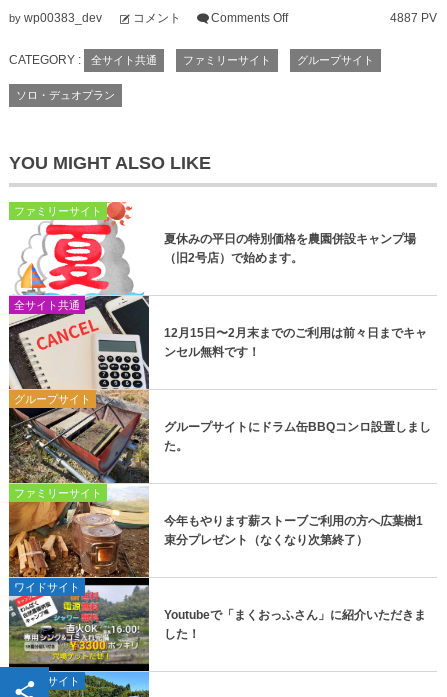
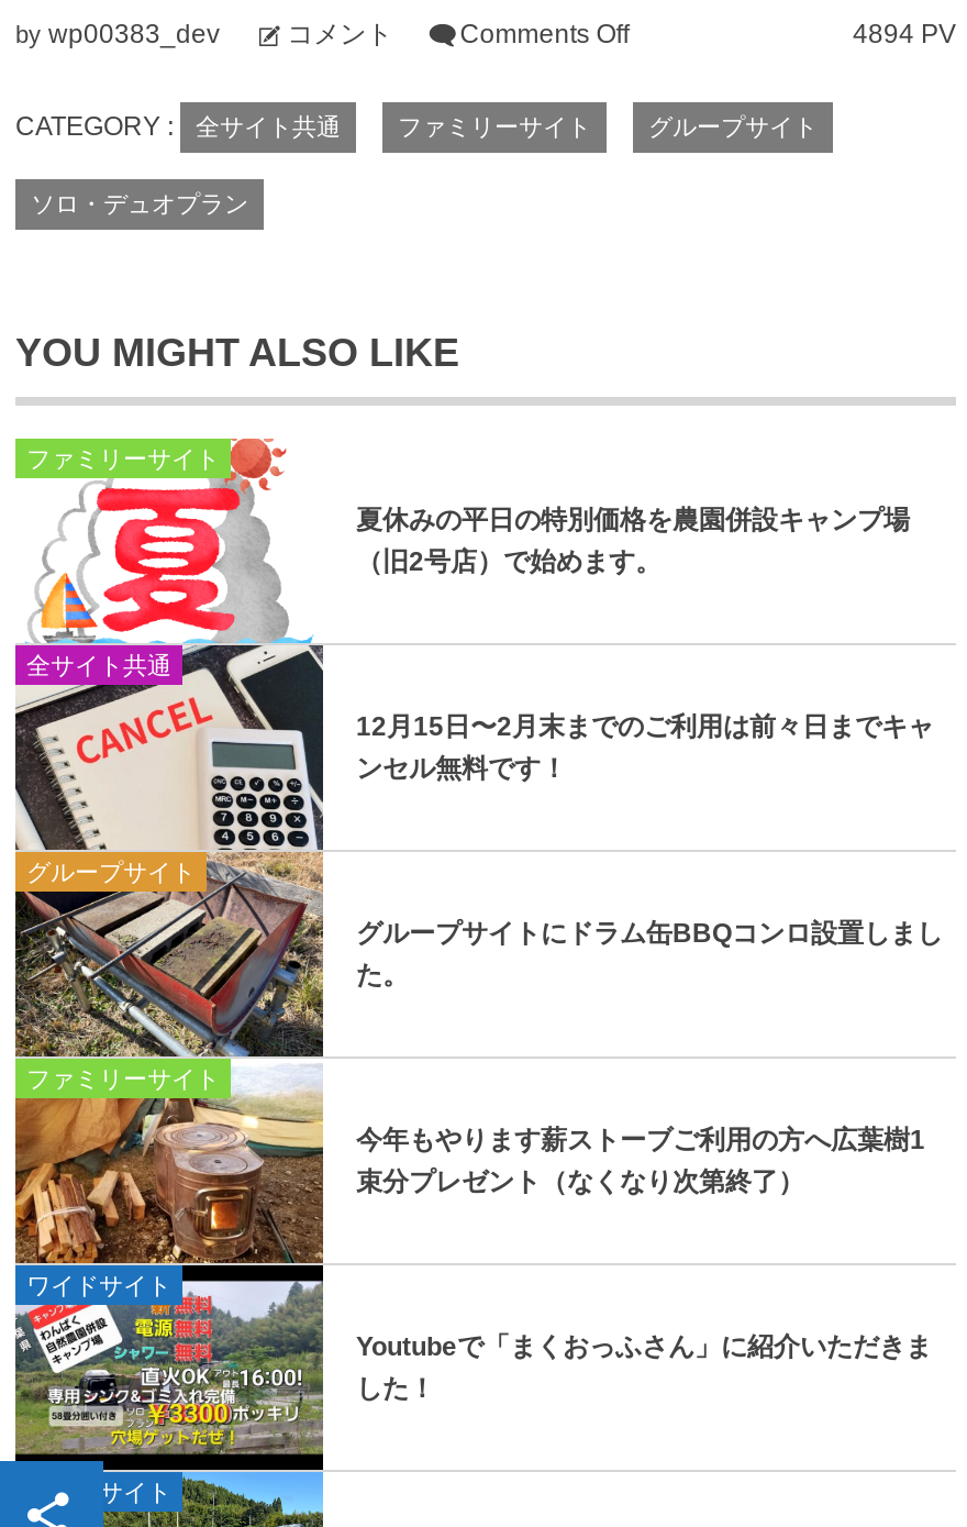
[390,10,437,24] 4887 PV -> [853,18,956,48] 4894 PV

